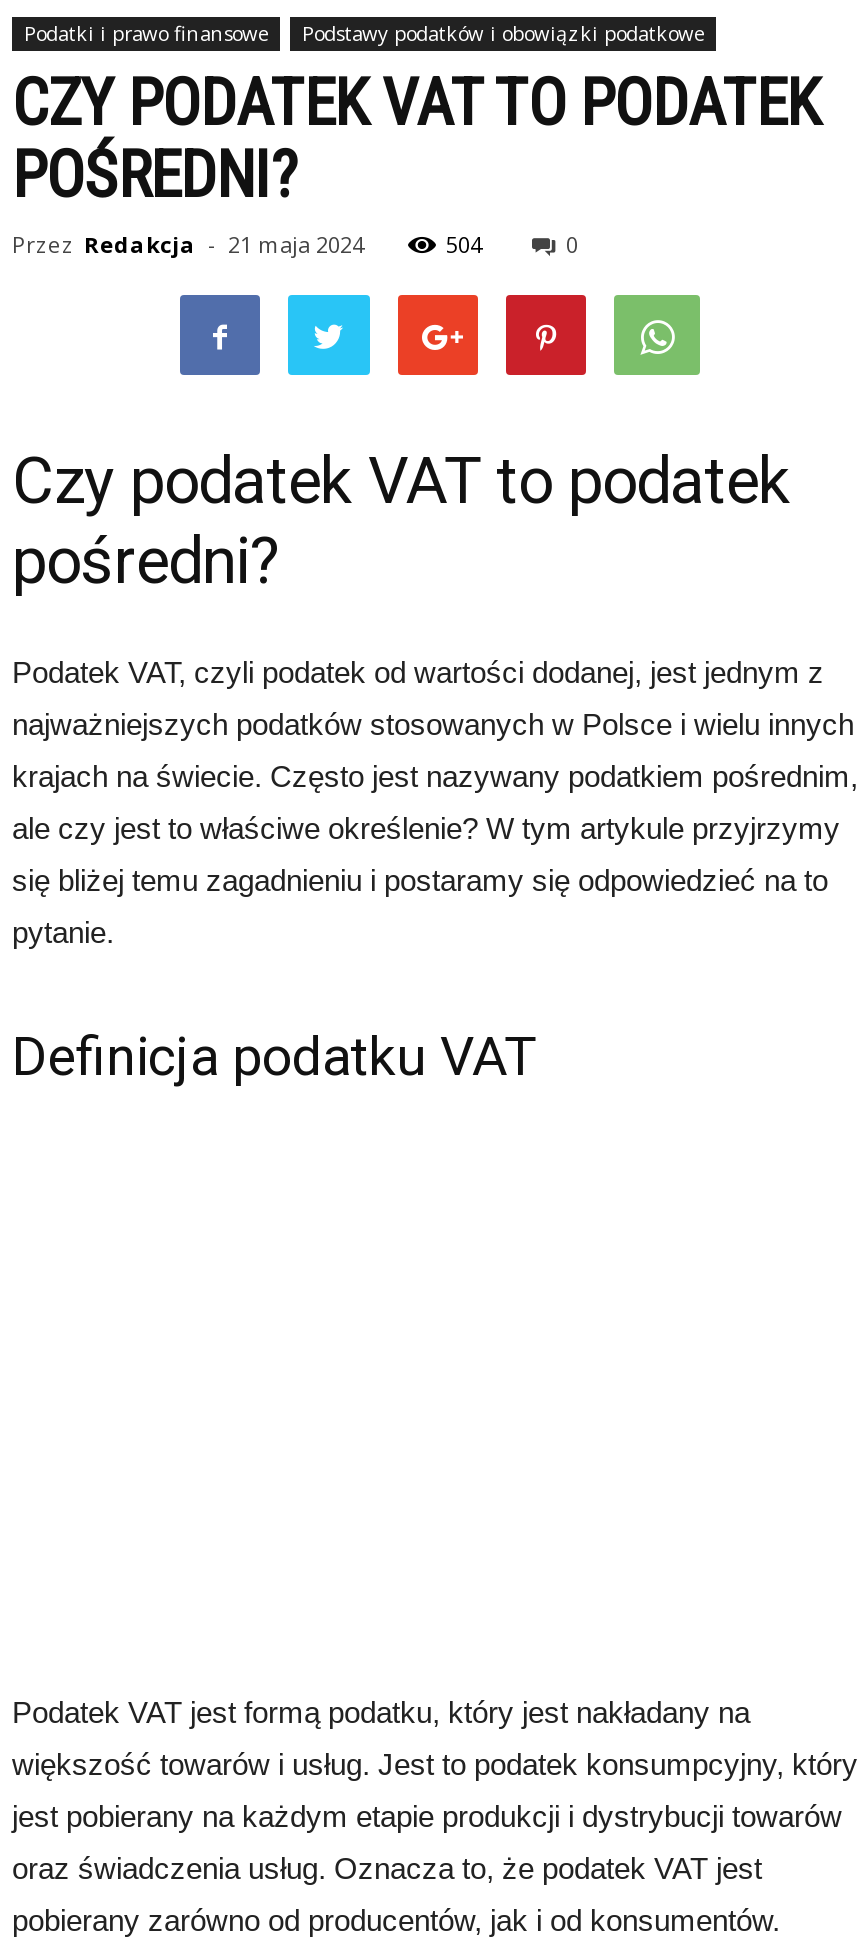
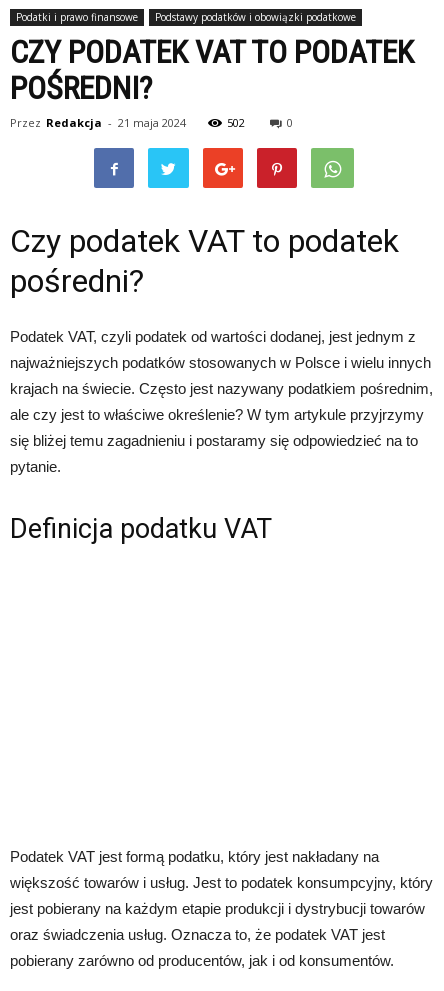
[446,229,482,259] 504 -> [227,115,245,130] 502

